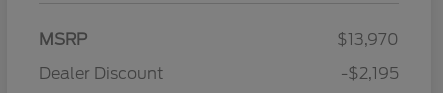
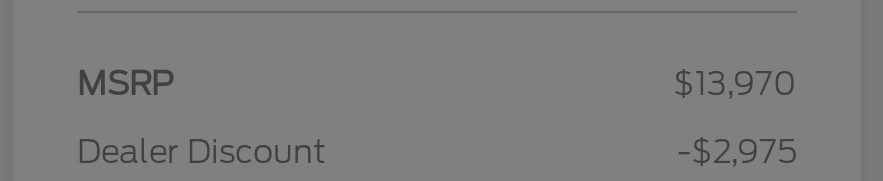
[341,64,399,83] -$2,195 -> [677,133,797,171] -$2,975

